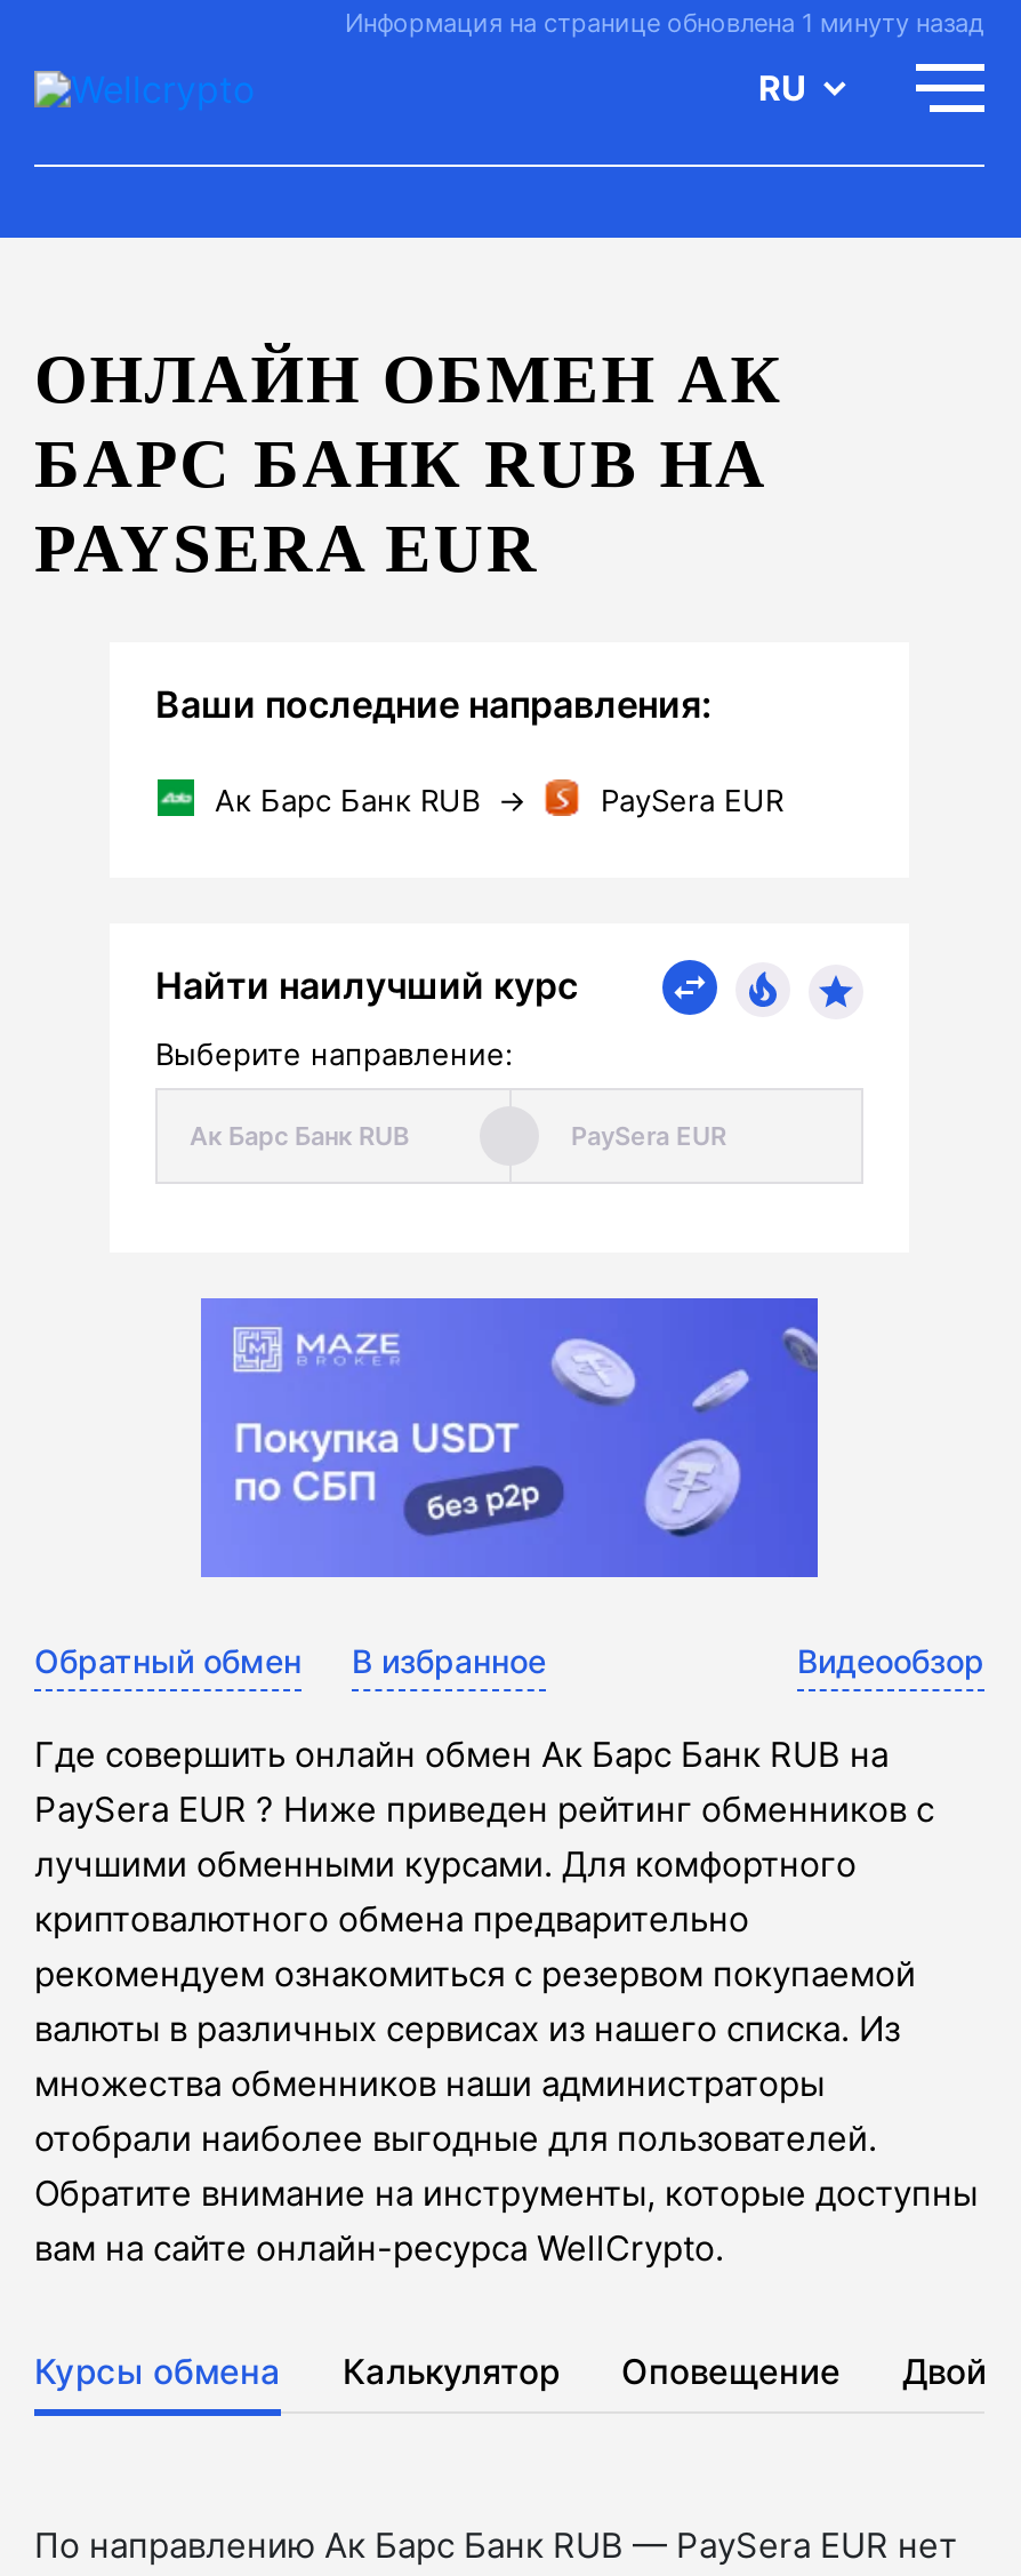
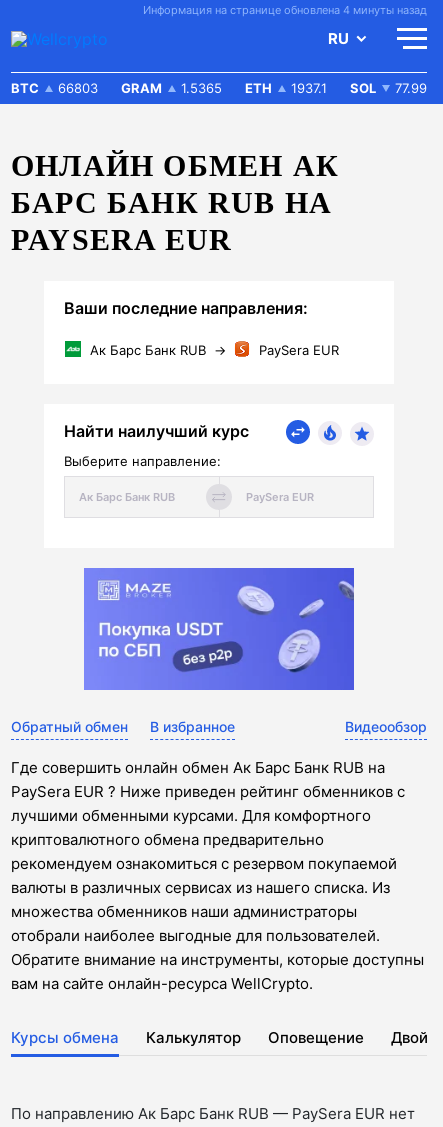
[345,7,984,39] Информация на странице обновлена 1 минуту назад -> [143,3,427,17] Информация на странице обновлена 4 минуты назад
none -> [11,80,427,96] BTC | 66803 | GRAM | 1.5365 | ETH | 1937.1 | SOL | 77.99

